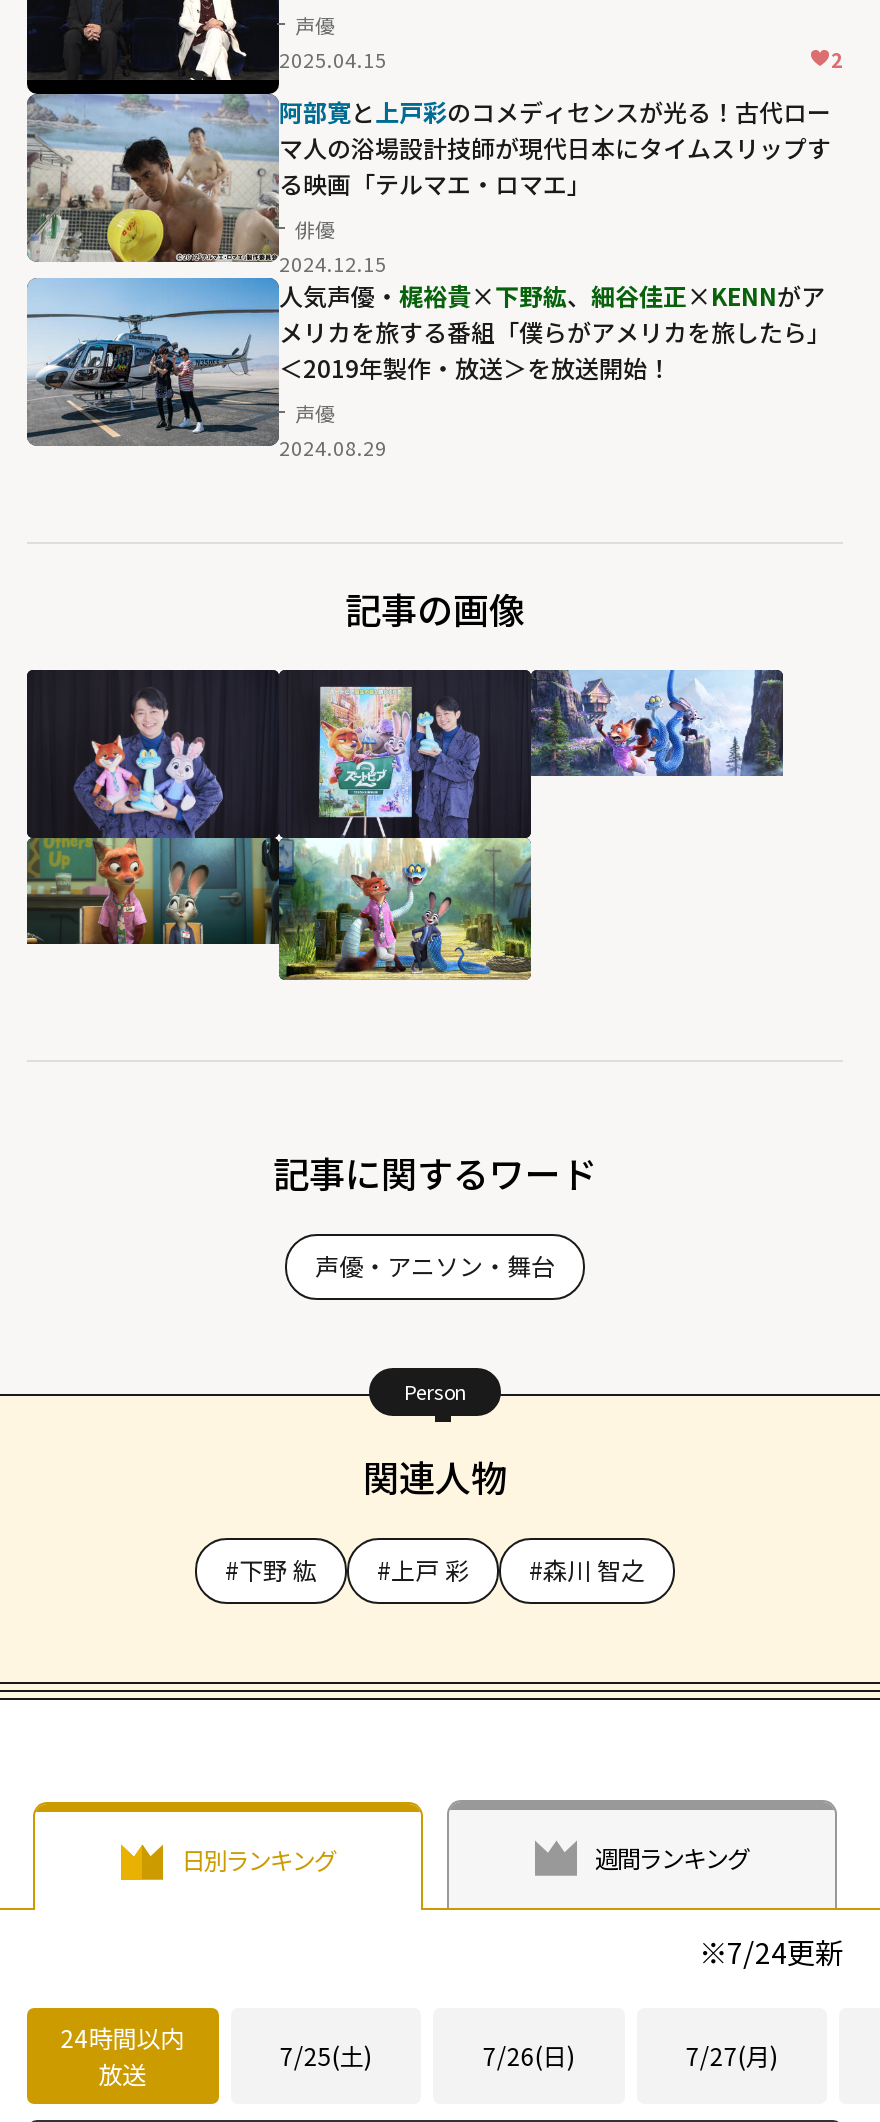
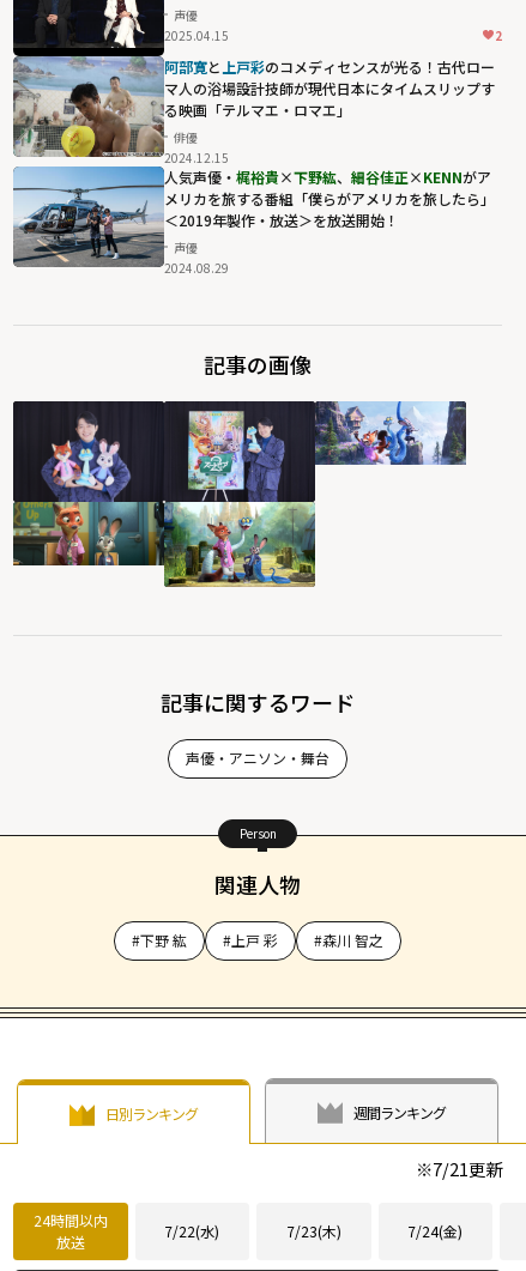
[699,1931,843,1973] ※7/24更新 -> [416,1156,502,1182] ※7/21更新
[280,2039,778,2073] 7/25(土) | 7/26(日) | 7/27(月) -> [165,1221,463,1241] 7/22(水) | 7/23(木) | 7/24(金)

